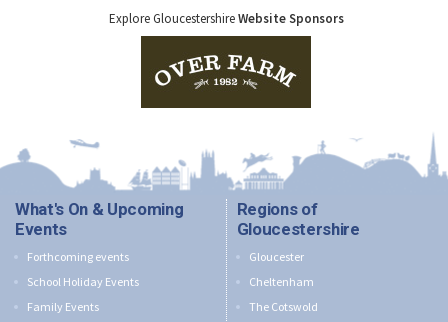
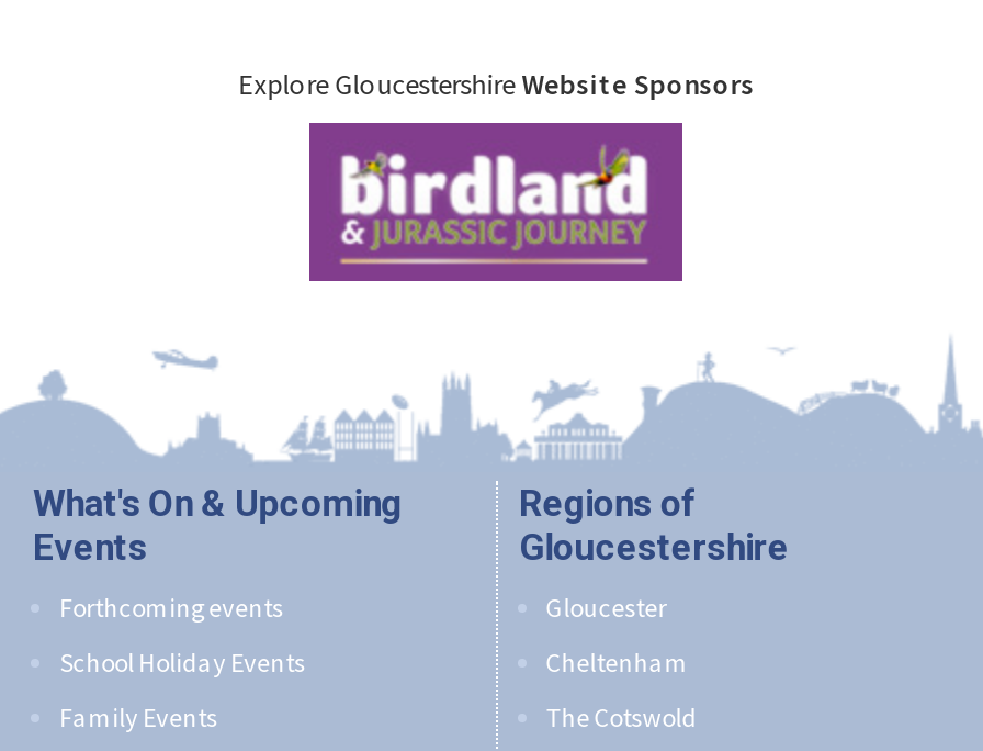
[140,35,312,109] [image] -> [307,121,685,283] [image]

